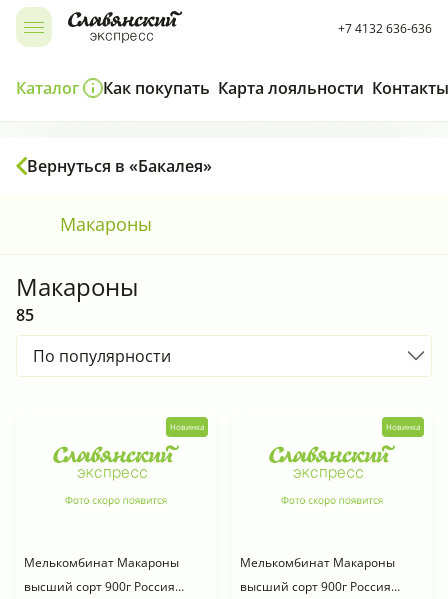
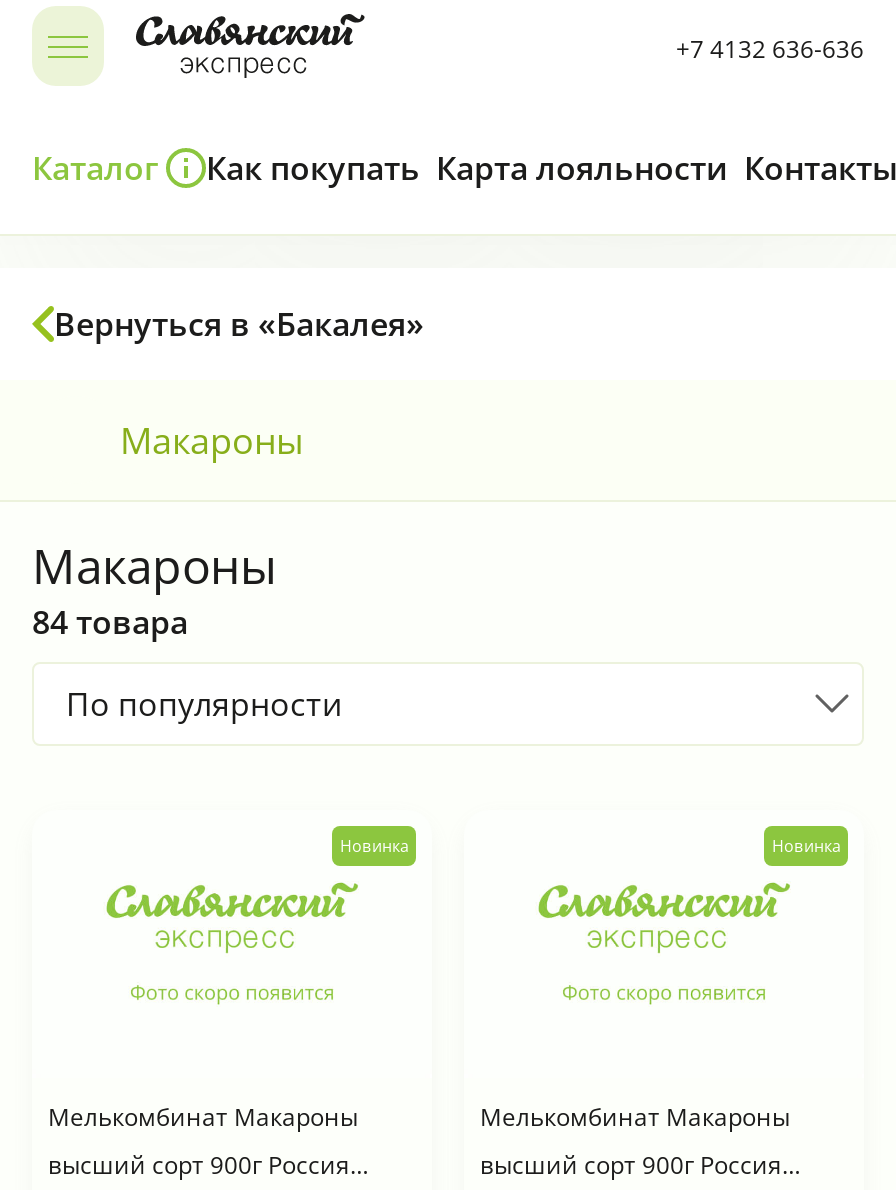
[16,304,34,326] 85 -> [32,600,188,644] 84 товара

